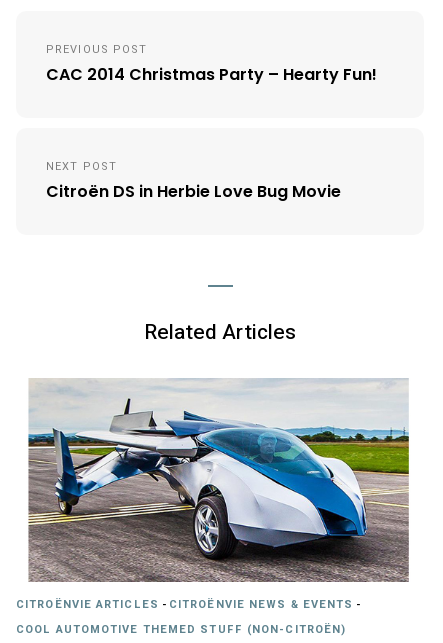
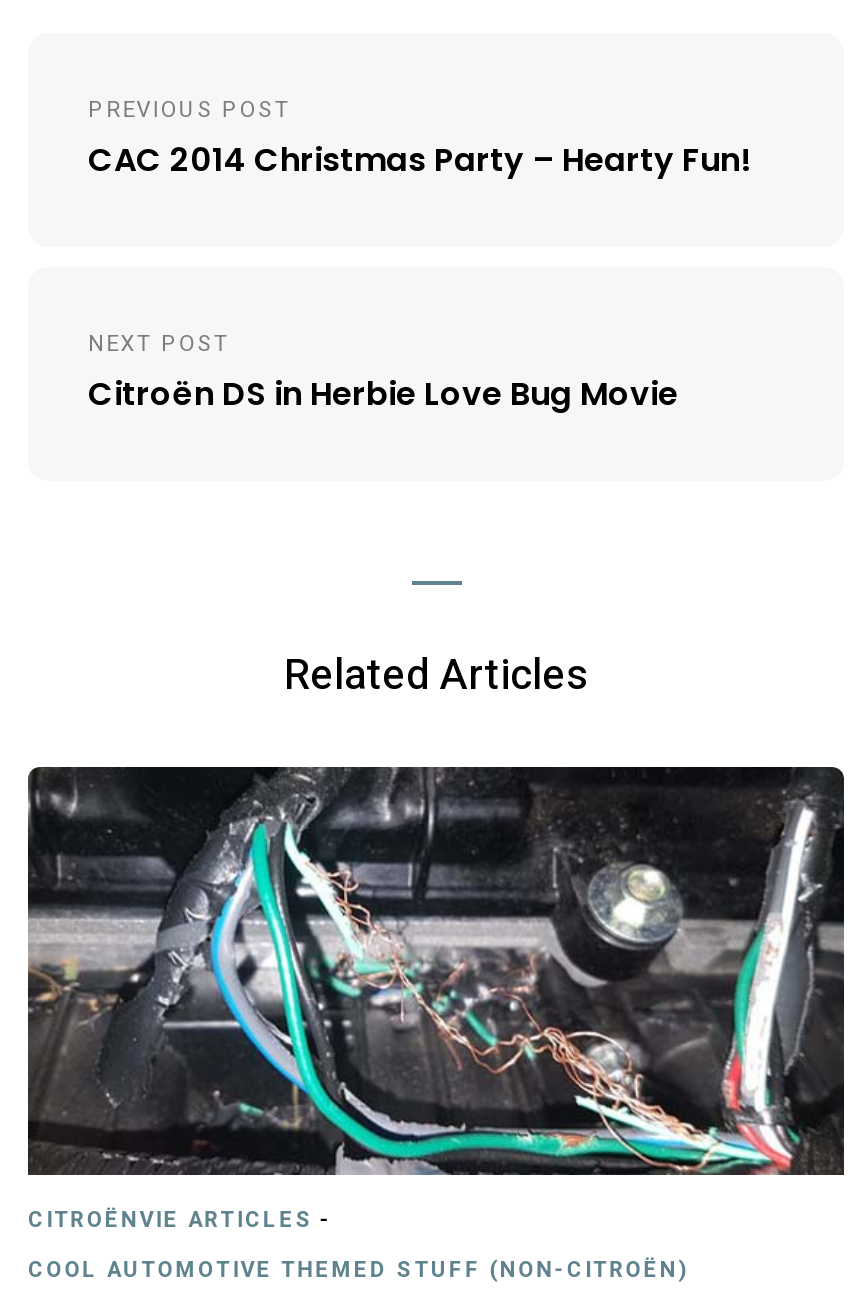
[16,378,424,613] [image] | CITROËNVIE ARTICLES - CITROËNVIE NEWS & EVENTS - -> [26,765,846,1237] [image] | CITROËNVIE ARTICLES -

